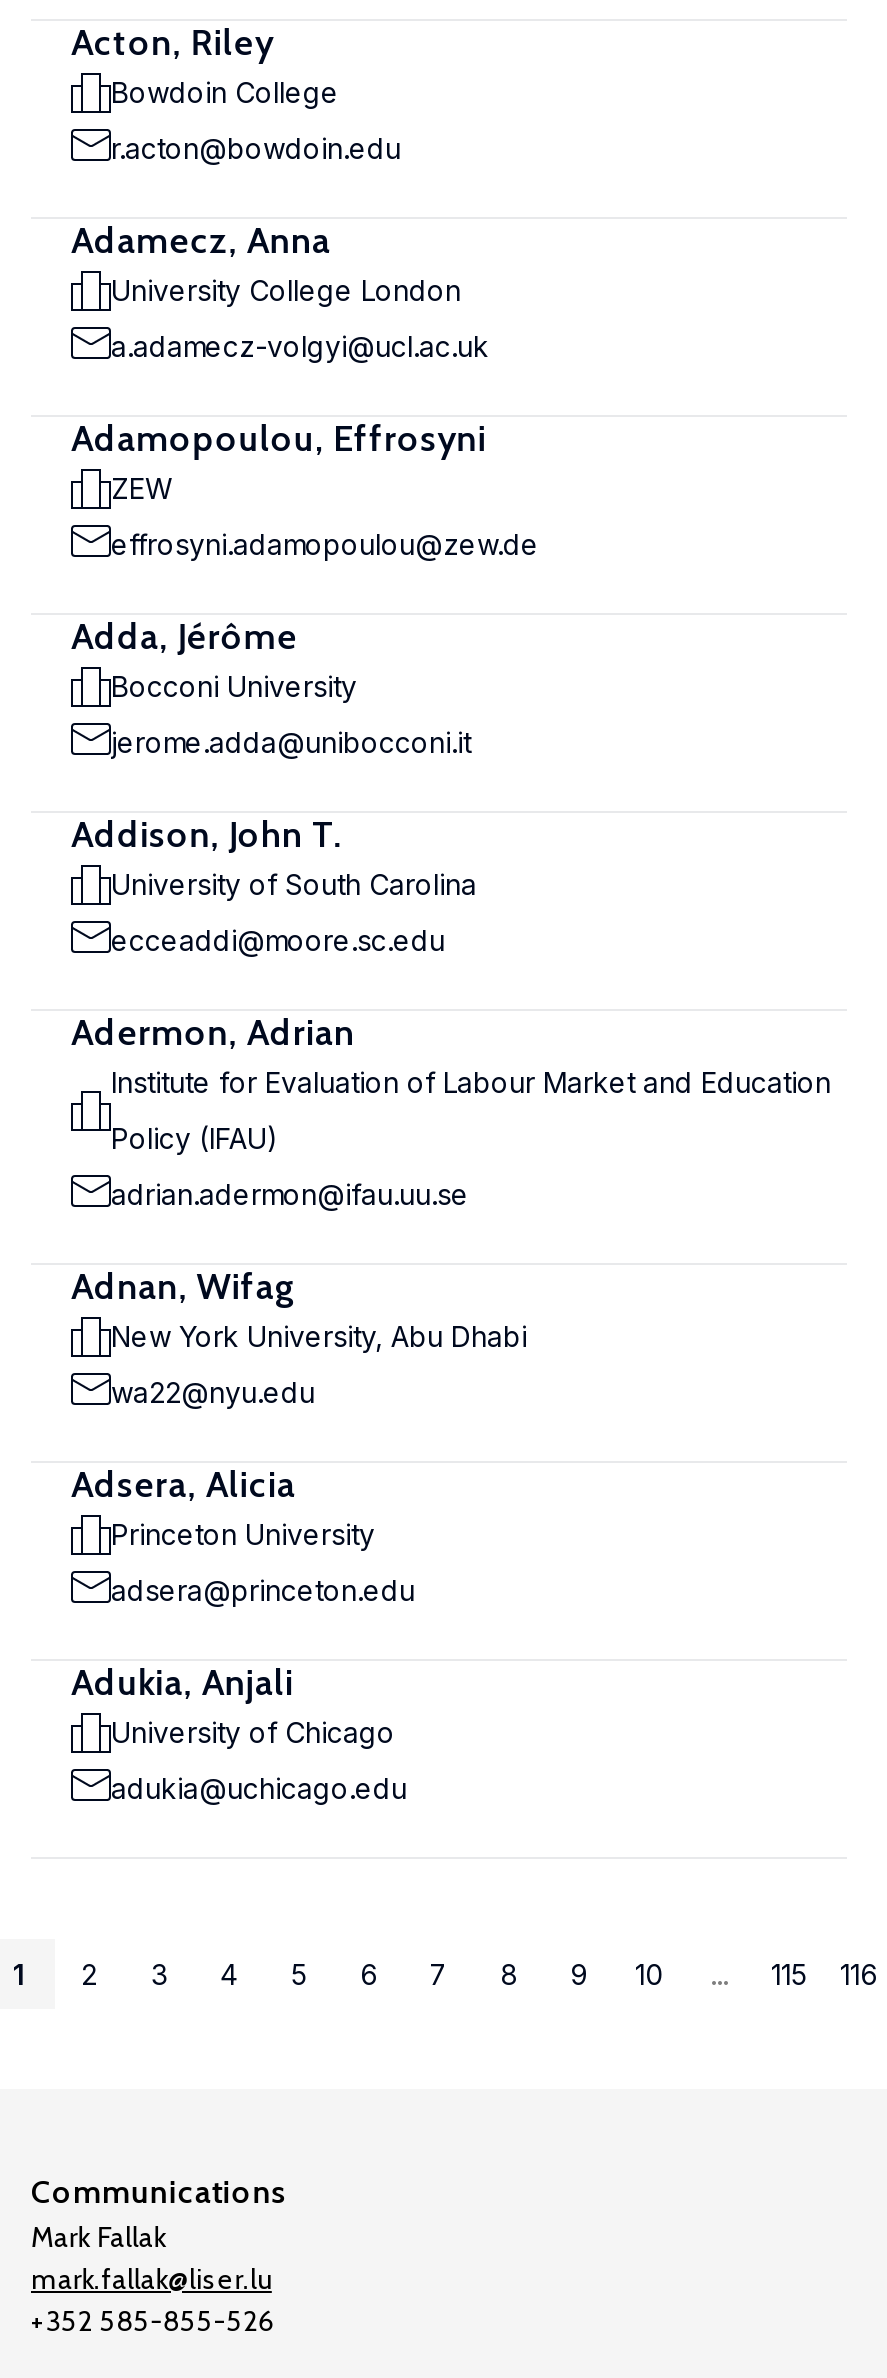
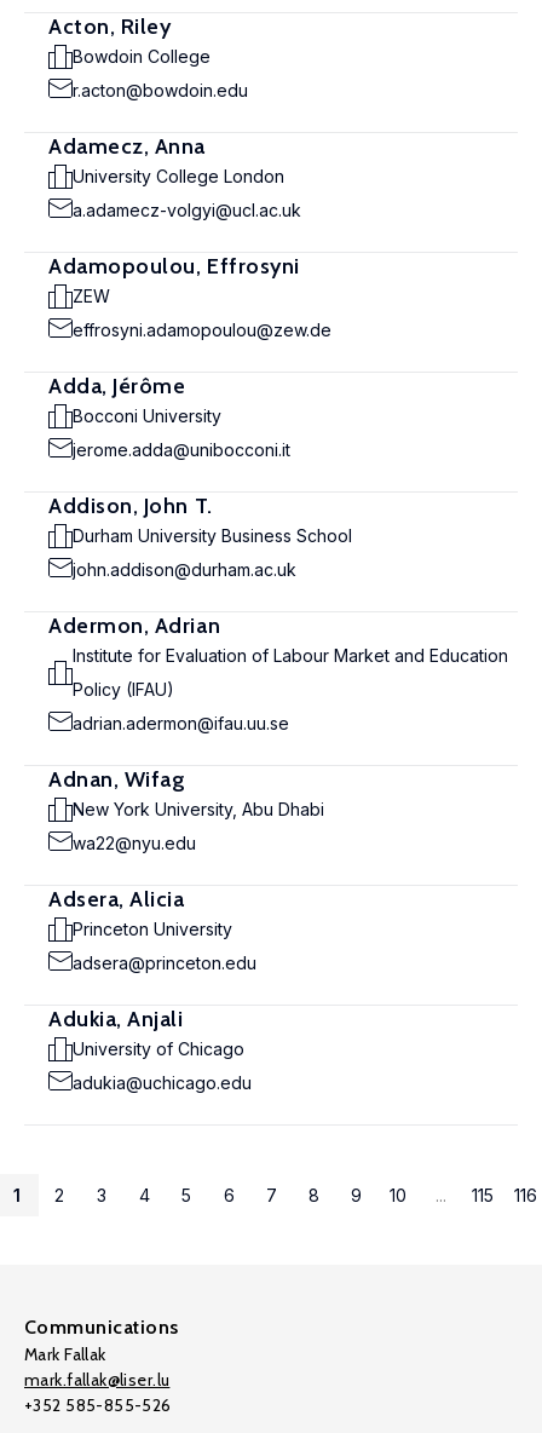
[111,867,477,901] University of South Carolina -> [73,525,352,546] Durham University Business School
[111,923,445,957] ecceaddi@moore.sc.edu -> [73,559,296,580] john.addison@durham.ac.uk

